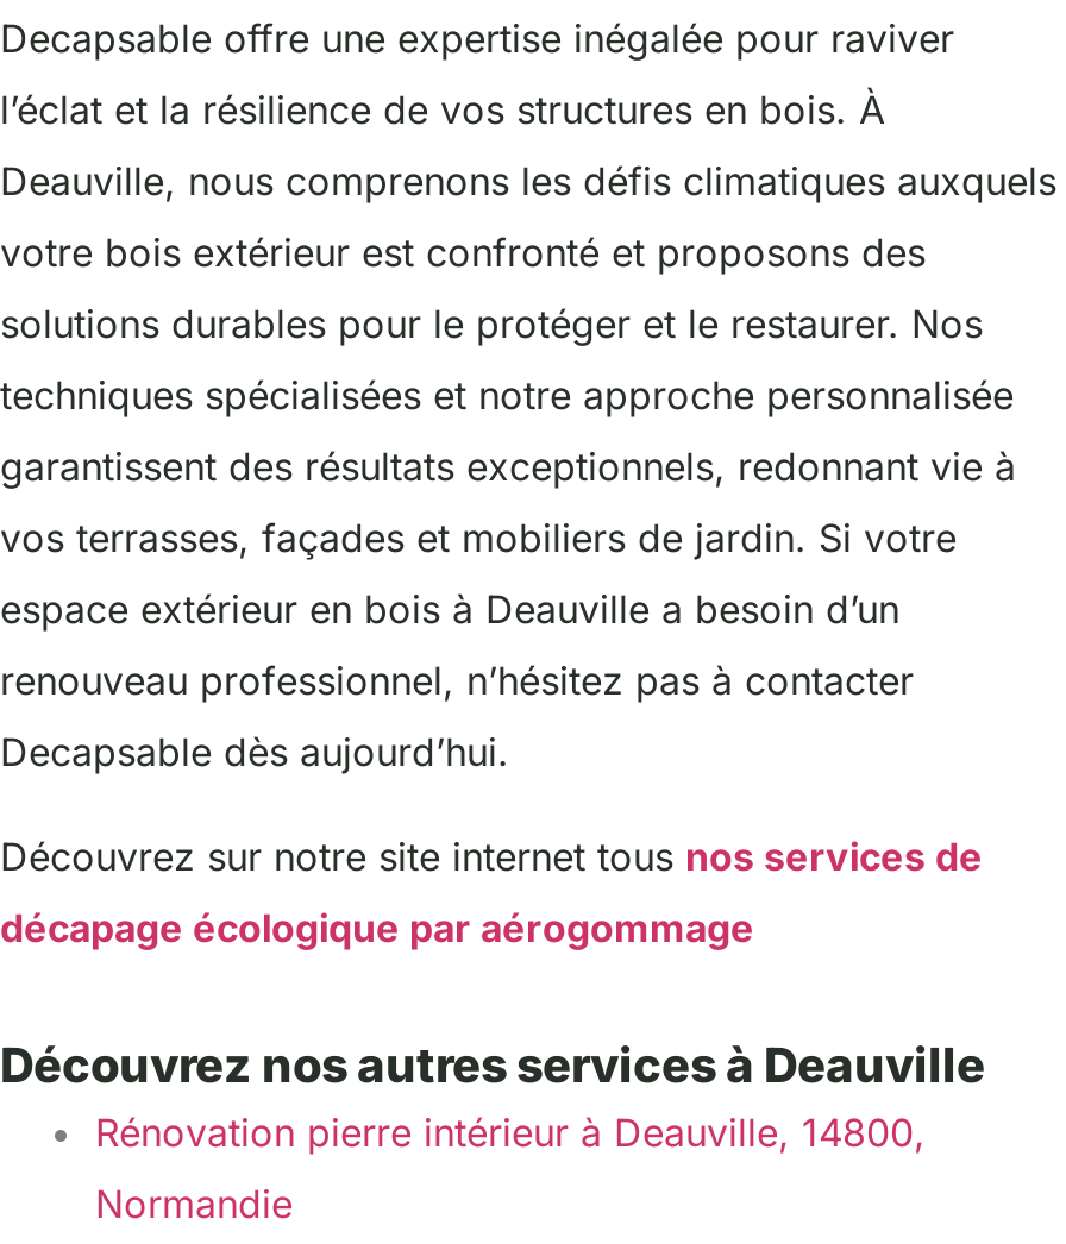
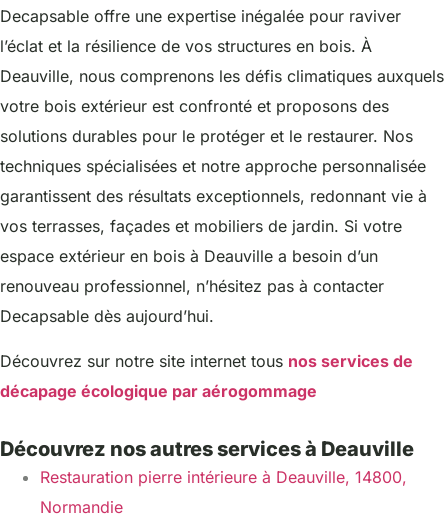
[95,1110,926,1157] Rénovation pierre intérieur à Deauville, 14800, -> [40,467,407,487] Restauration pierre intérieure à Deauville, 14800,

